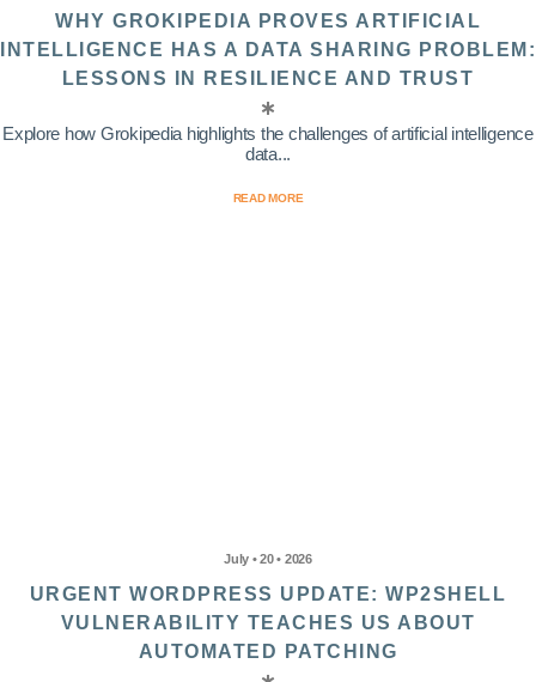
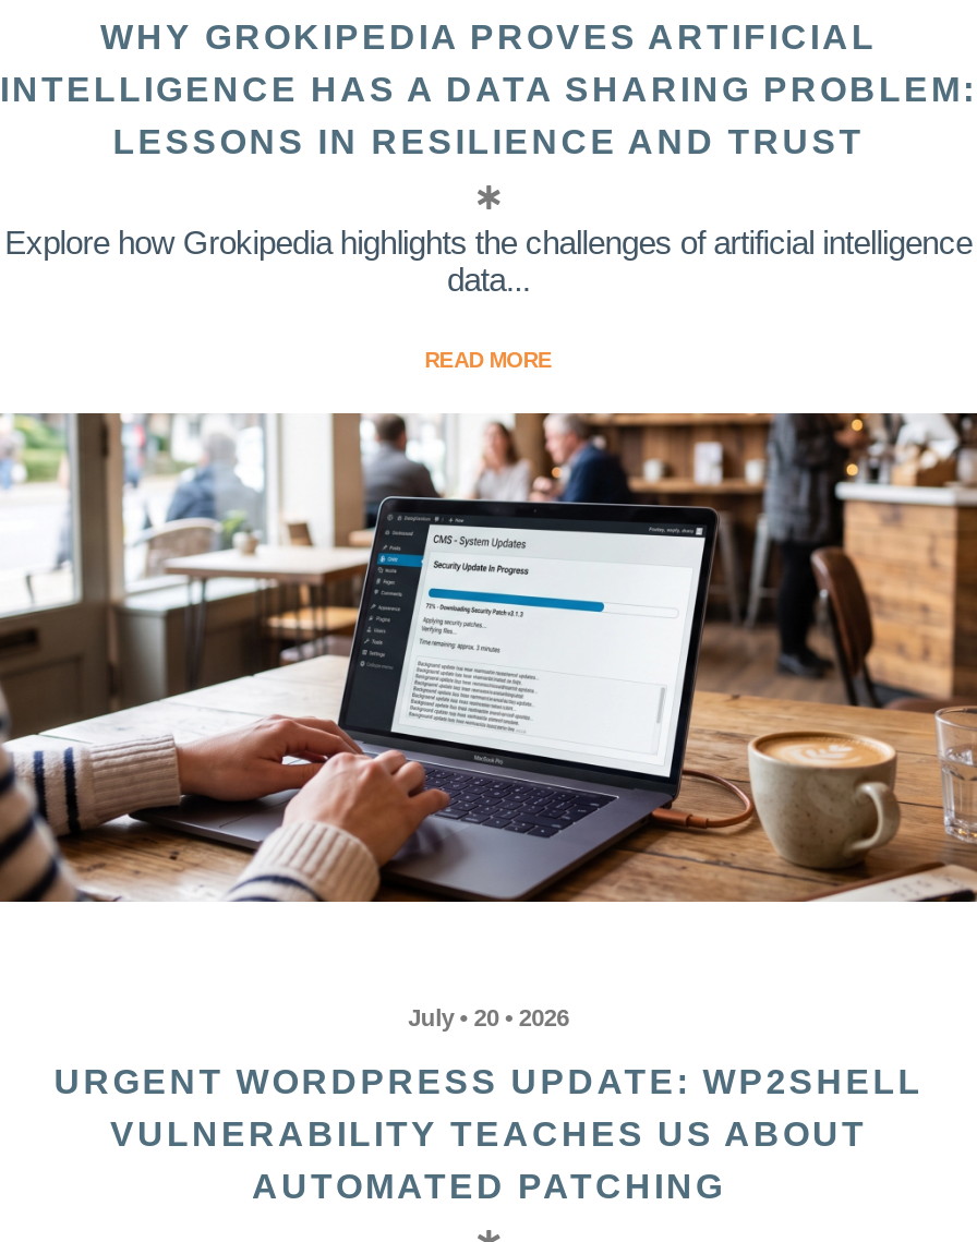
none -> [7,411,970,904] [image]

